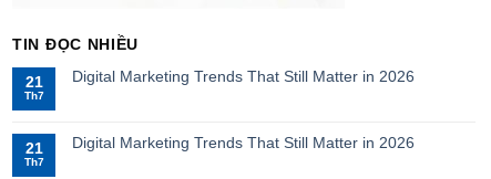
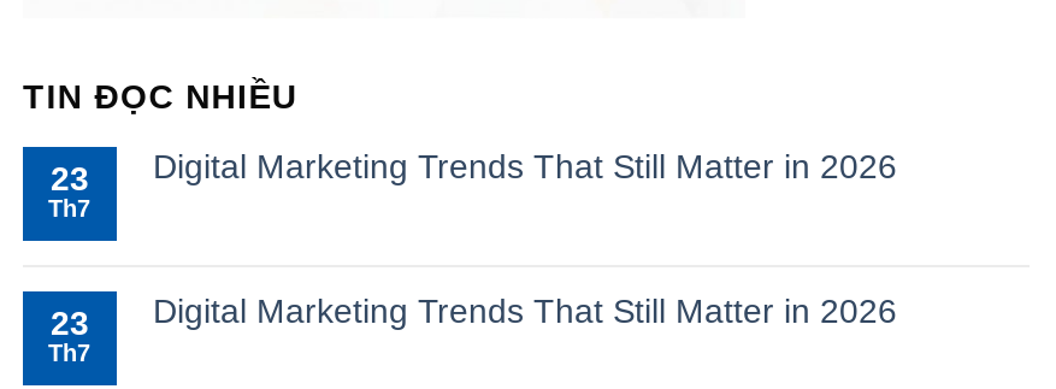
[25,67,415,90] 21 Digital Marketing Trends That Still Matter in 2026 -> [51,146,897,196] 23 Digital Marketing Trends That Still Matter in 2026
[25,133,415,156] 21 Digital Marketing Trends That Still Matter in 2026 -> [51,290,897,341] 23 Digital Marketing Trends That Still Matter in 2026

